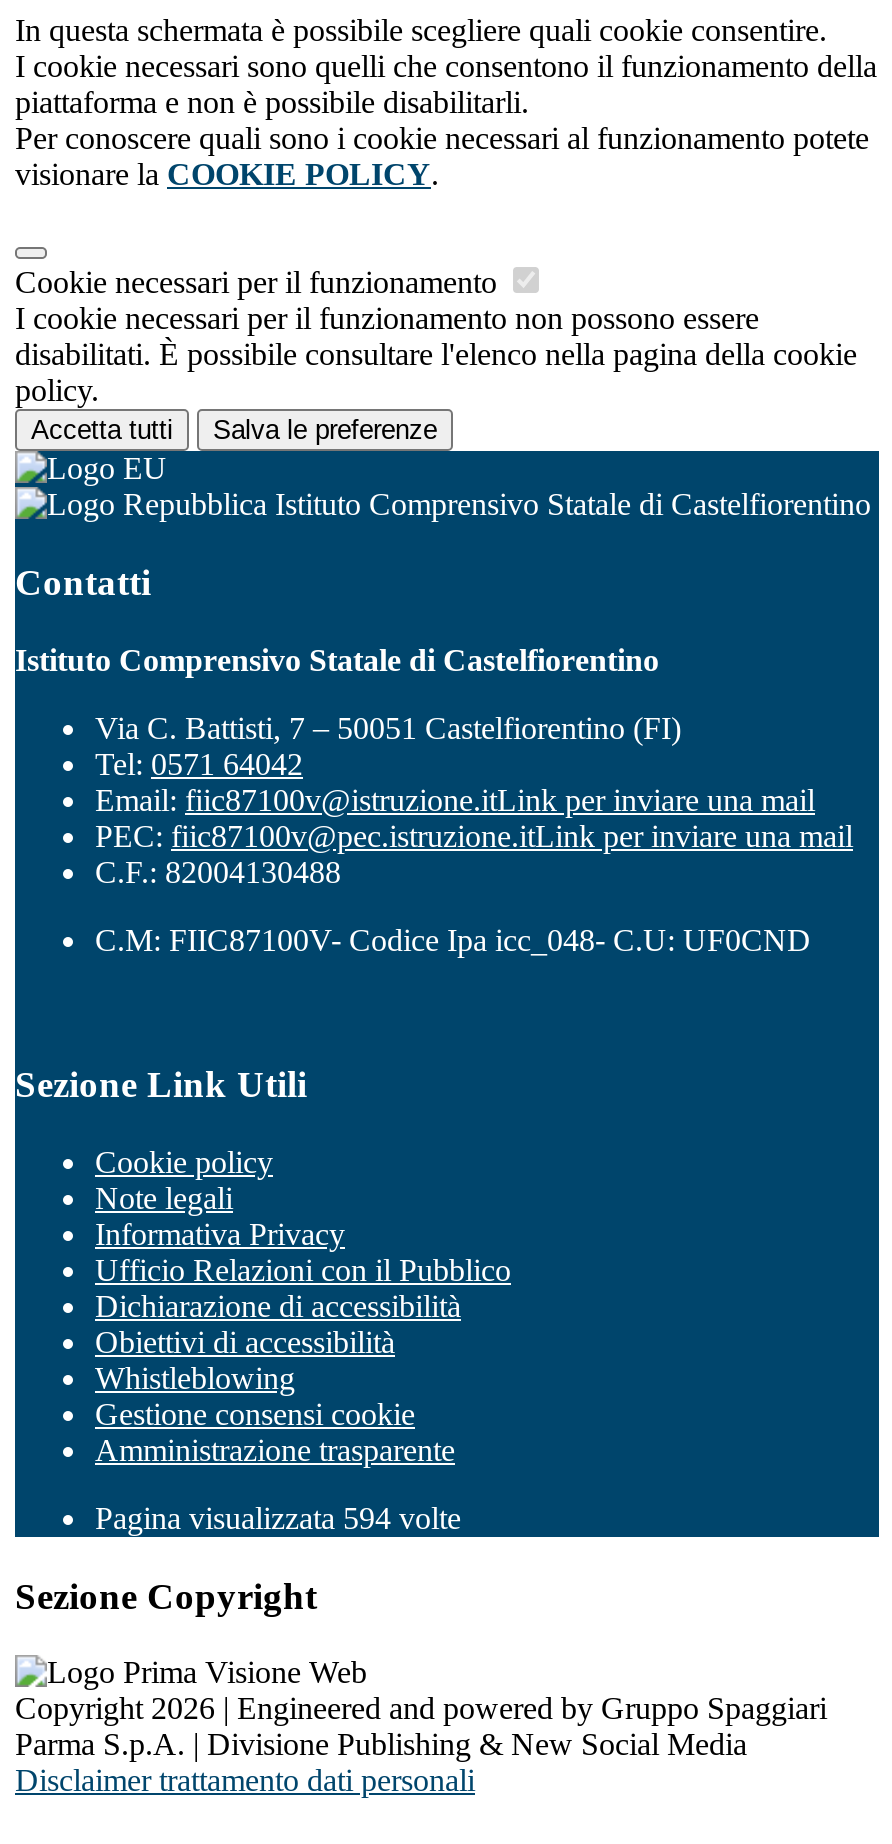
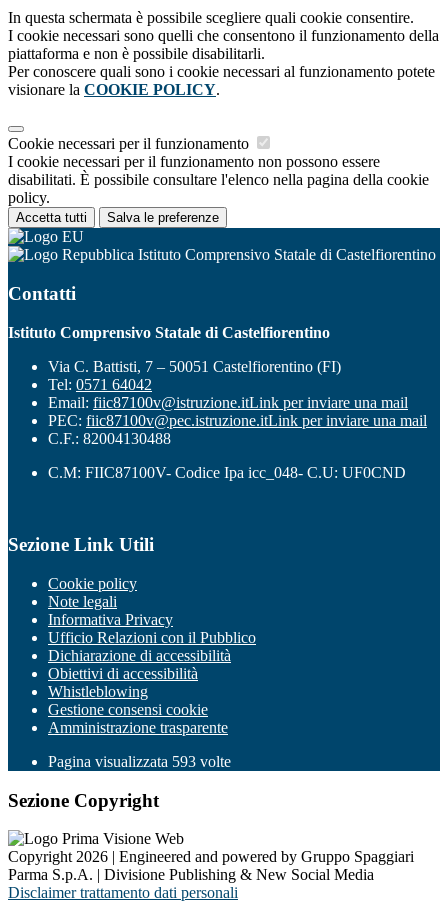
[95,1501,461,1535] Pagina visualizzata 594 volte -> [48,753,231,770] Pagina visualizzata 593 volte

